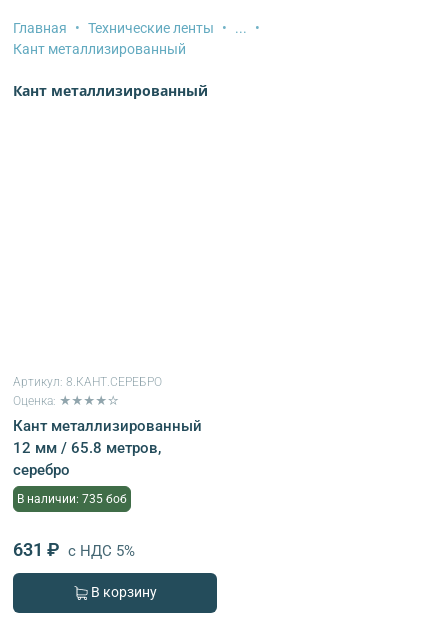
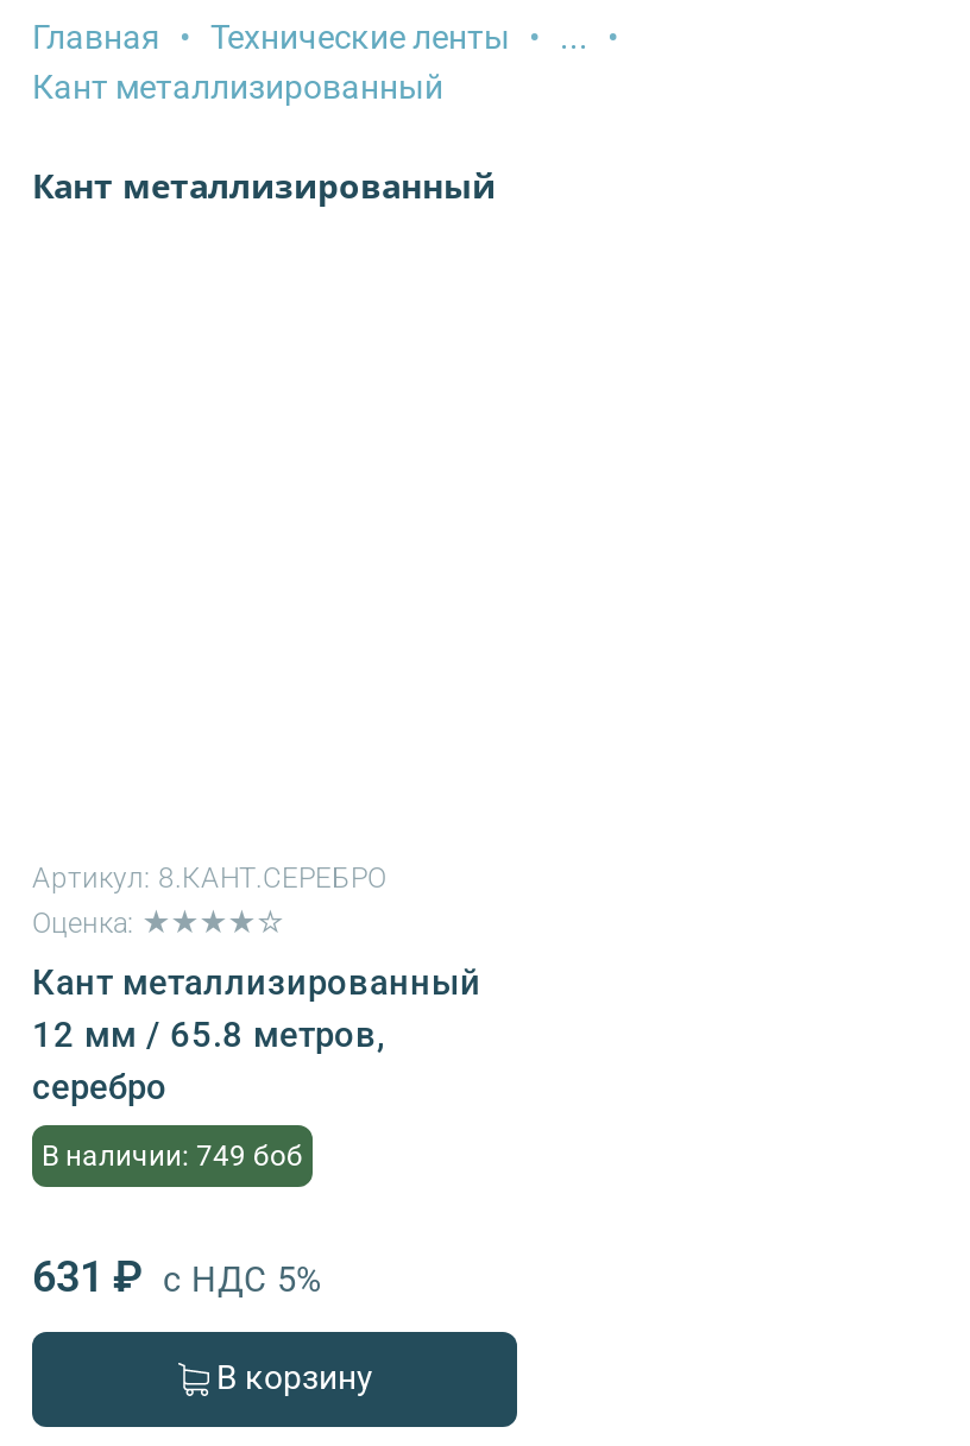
[17,492,127,506] В наличии: 735 боб -> [42,1139,303,1172] В наличии: 749 боб

